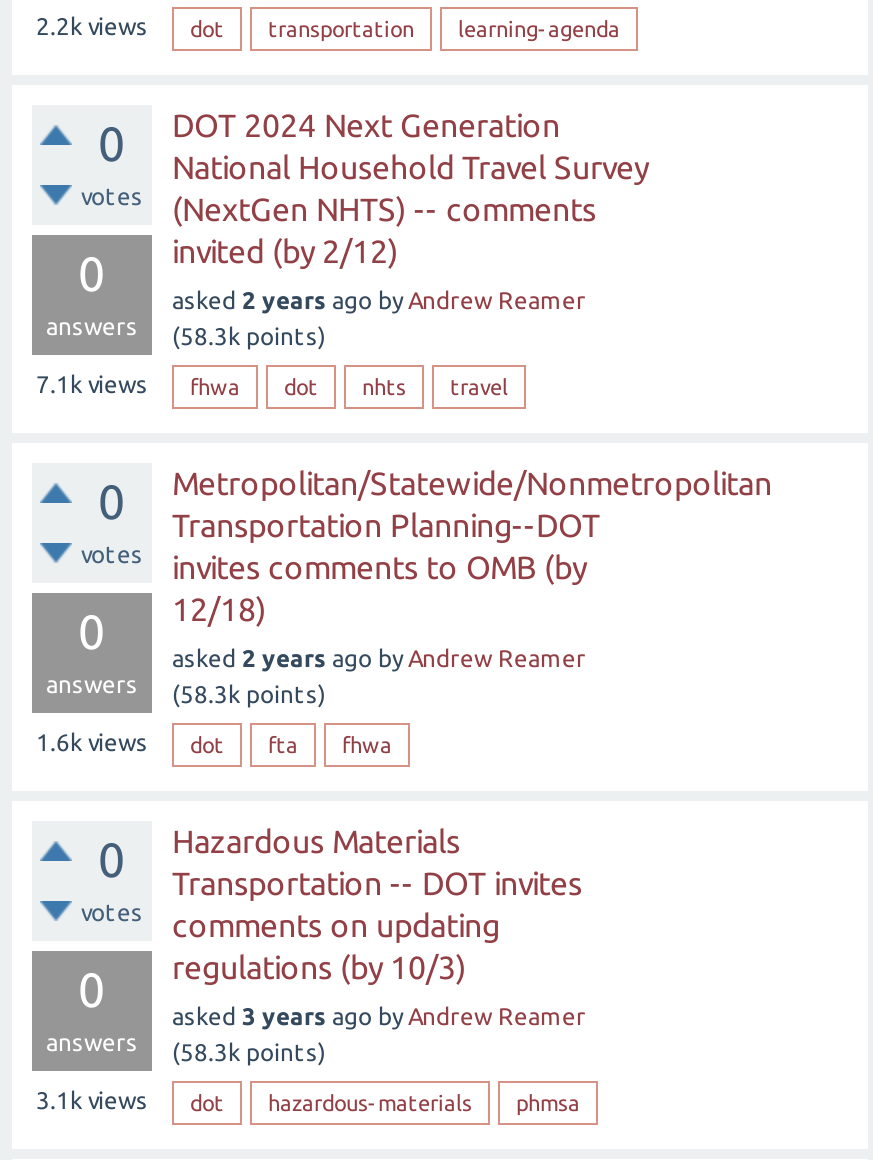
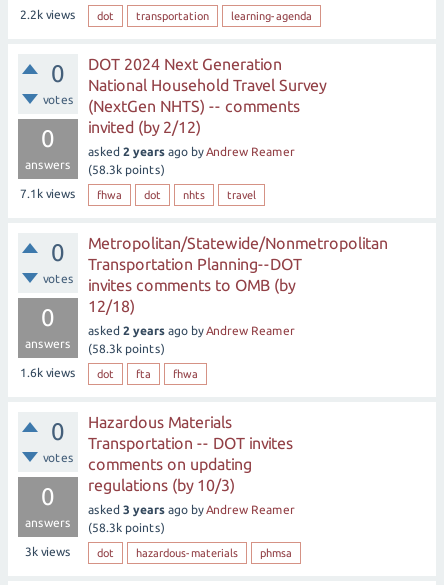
[36,1087,148,1113] 3.1k views -> [25,545,71,558] 3k views

